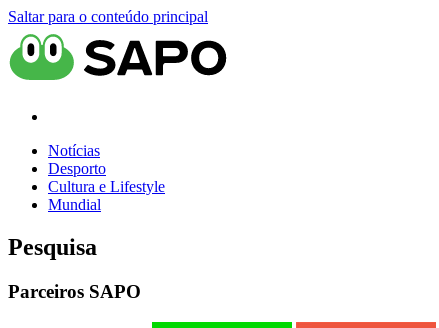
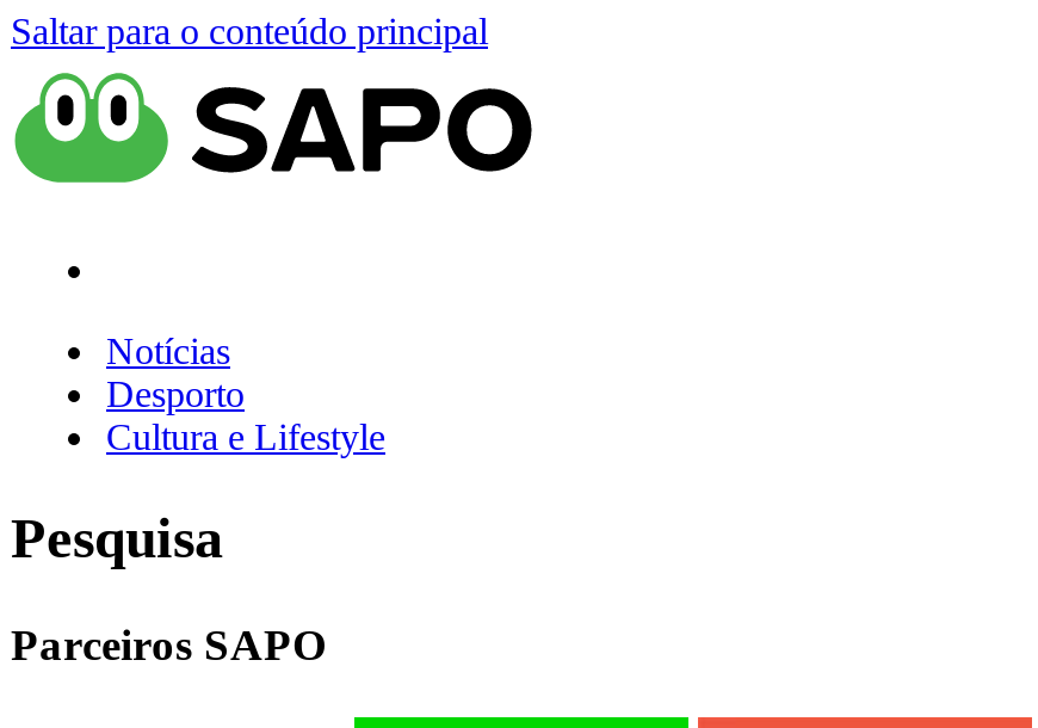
[48,196,101,213] Mundial -> none

